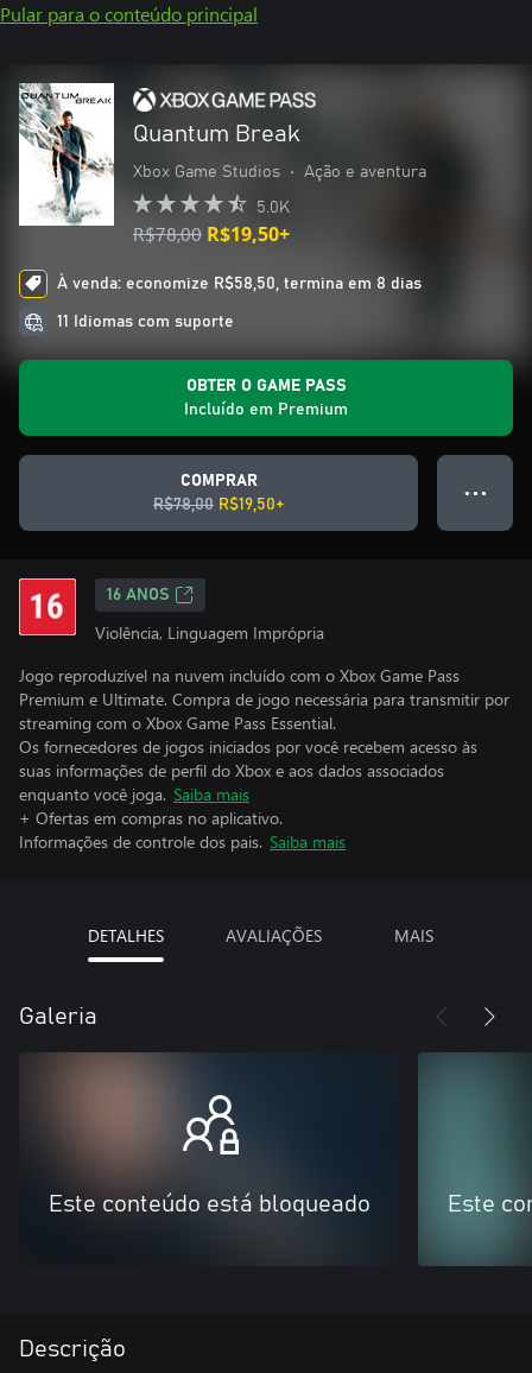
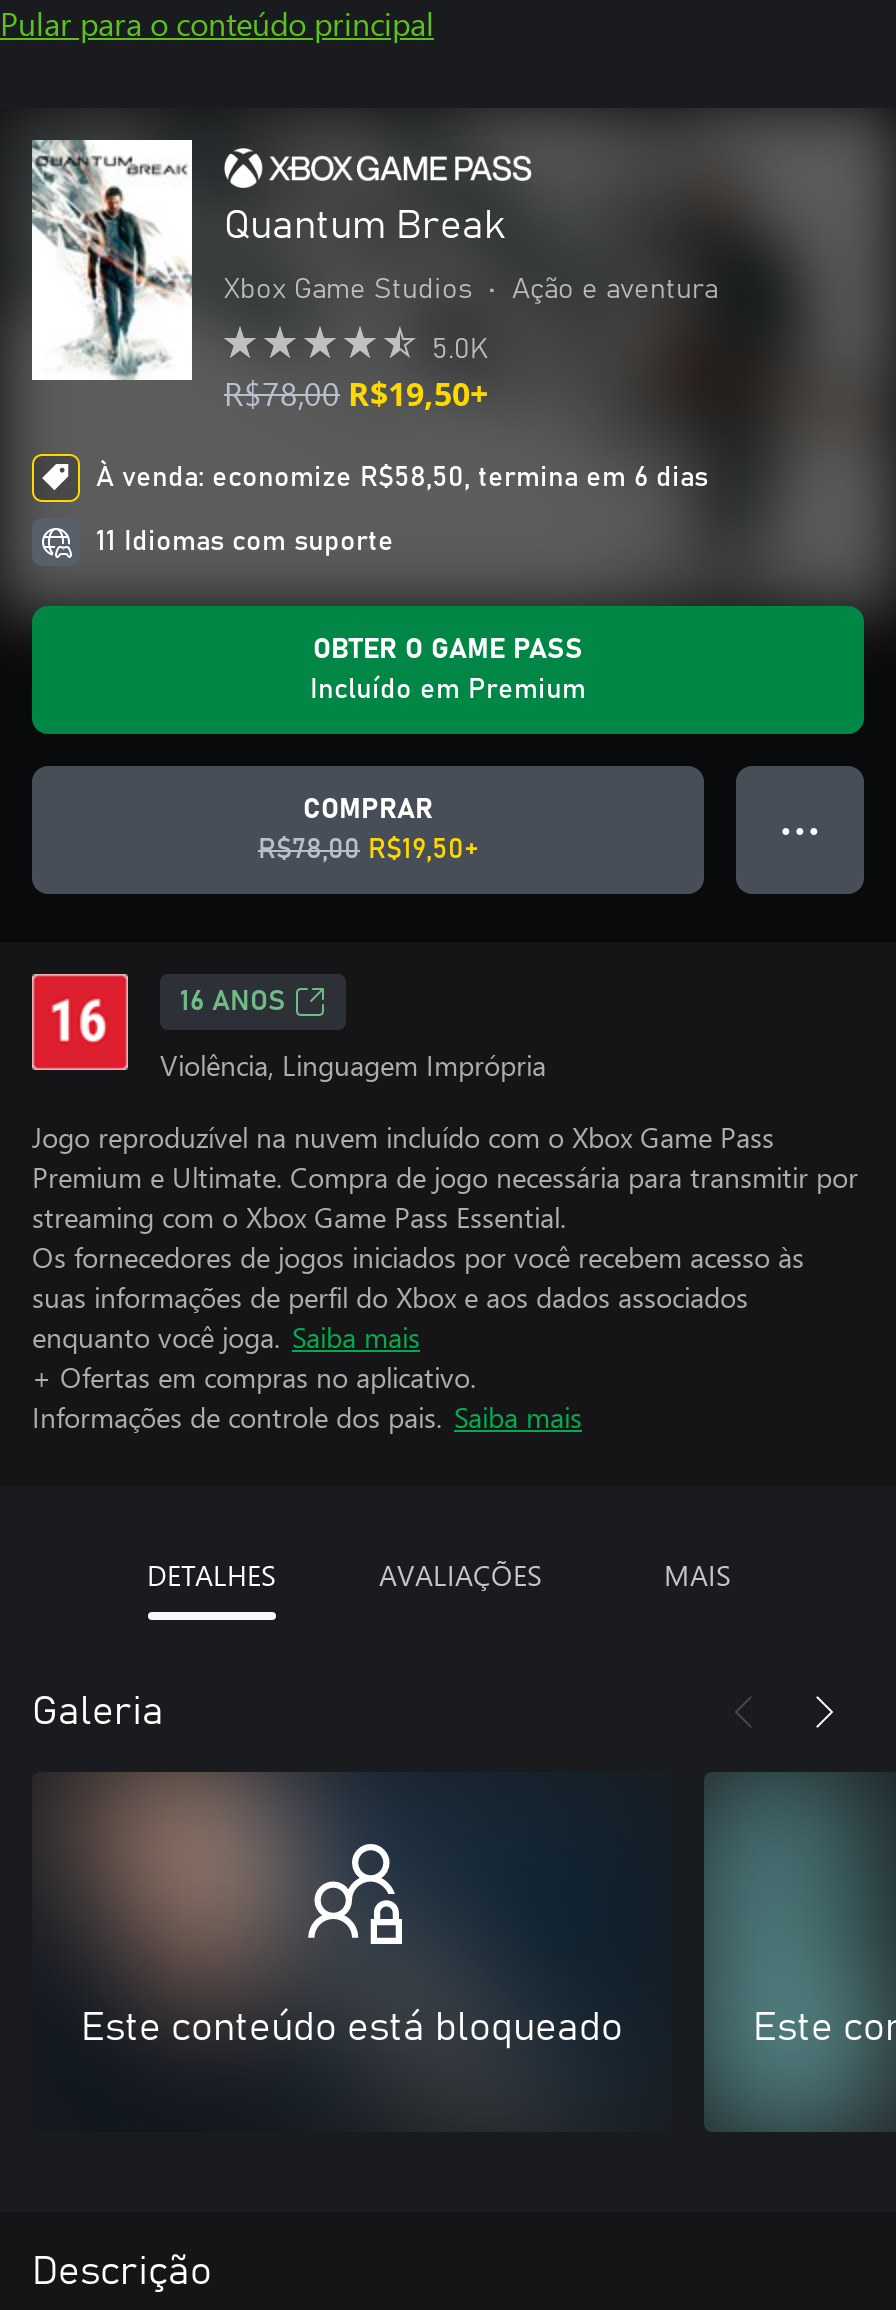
[57,276,422,292] À venda: economize R$58,50, termina em 8 dias -> [96,464,708,492] À venda: economize R$58,50, termina em 6 dias

